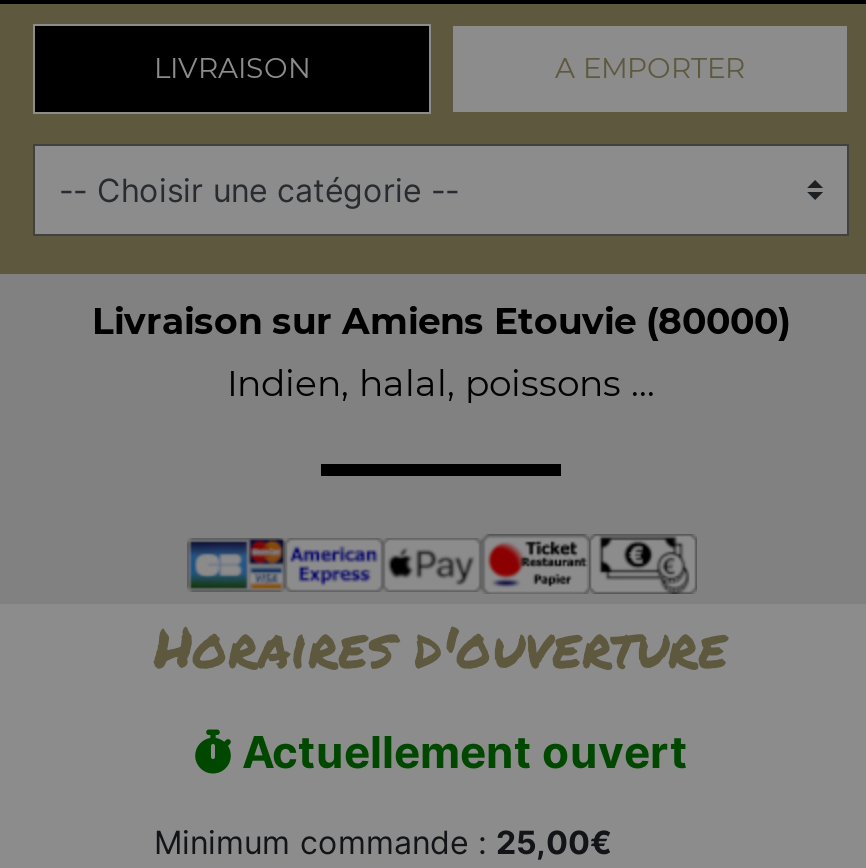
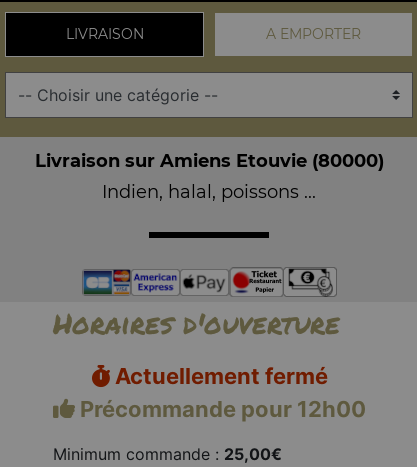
[232,726,688,778] Actuellement ouvert -> [74,363,365,422] Actuellement fermé | Précommande pour 12h00

